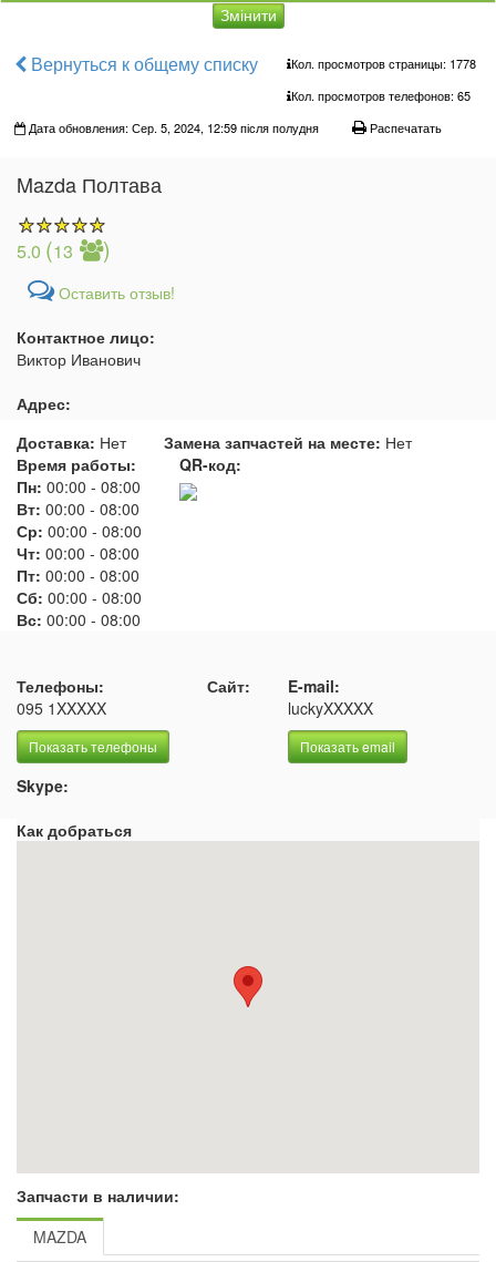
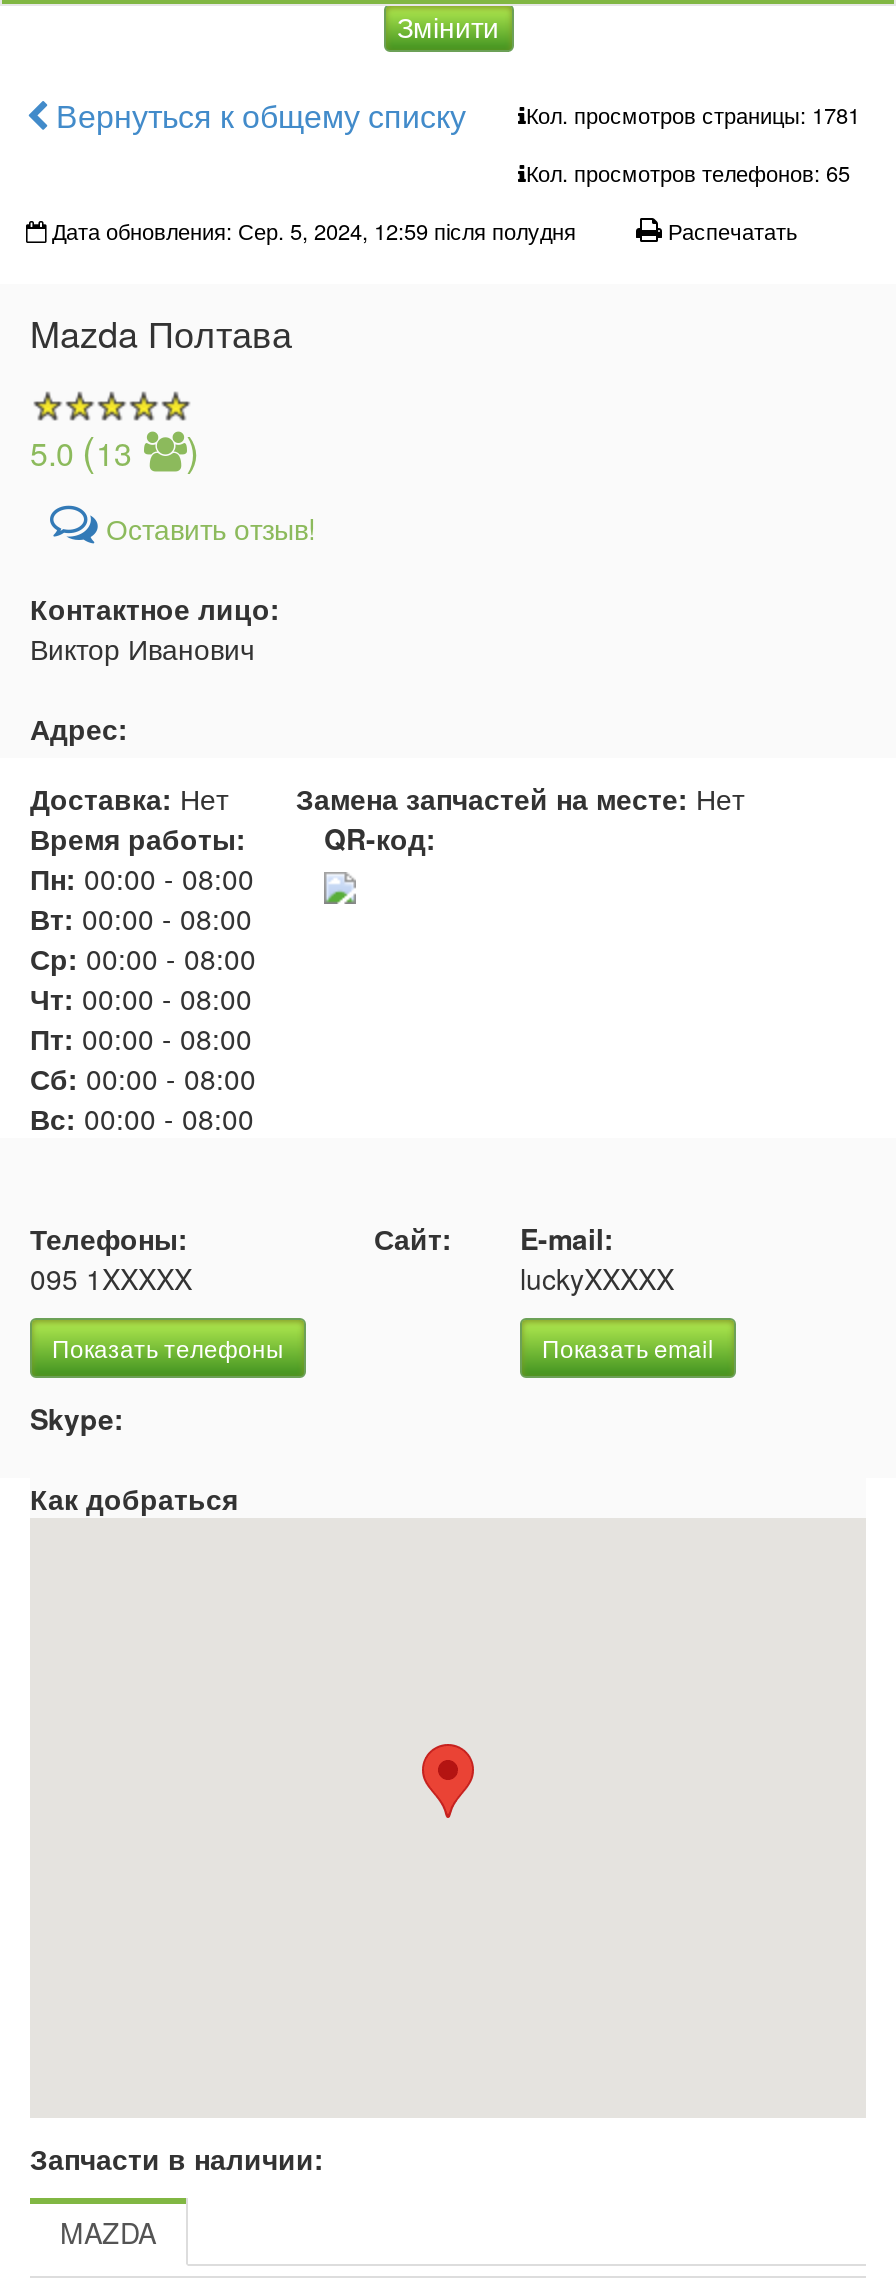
[291,54,476,72] Кол. просмотров страницы: 1778 -> [526,98,860,130] Кол. просмотров страницы: 1781

